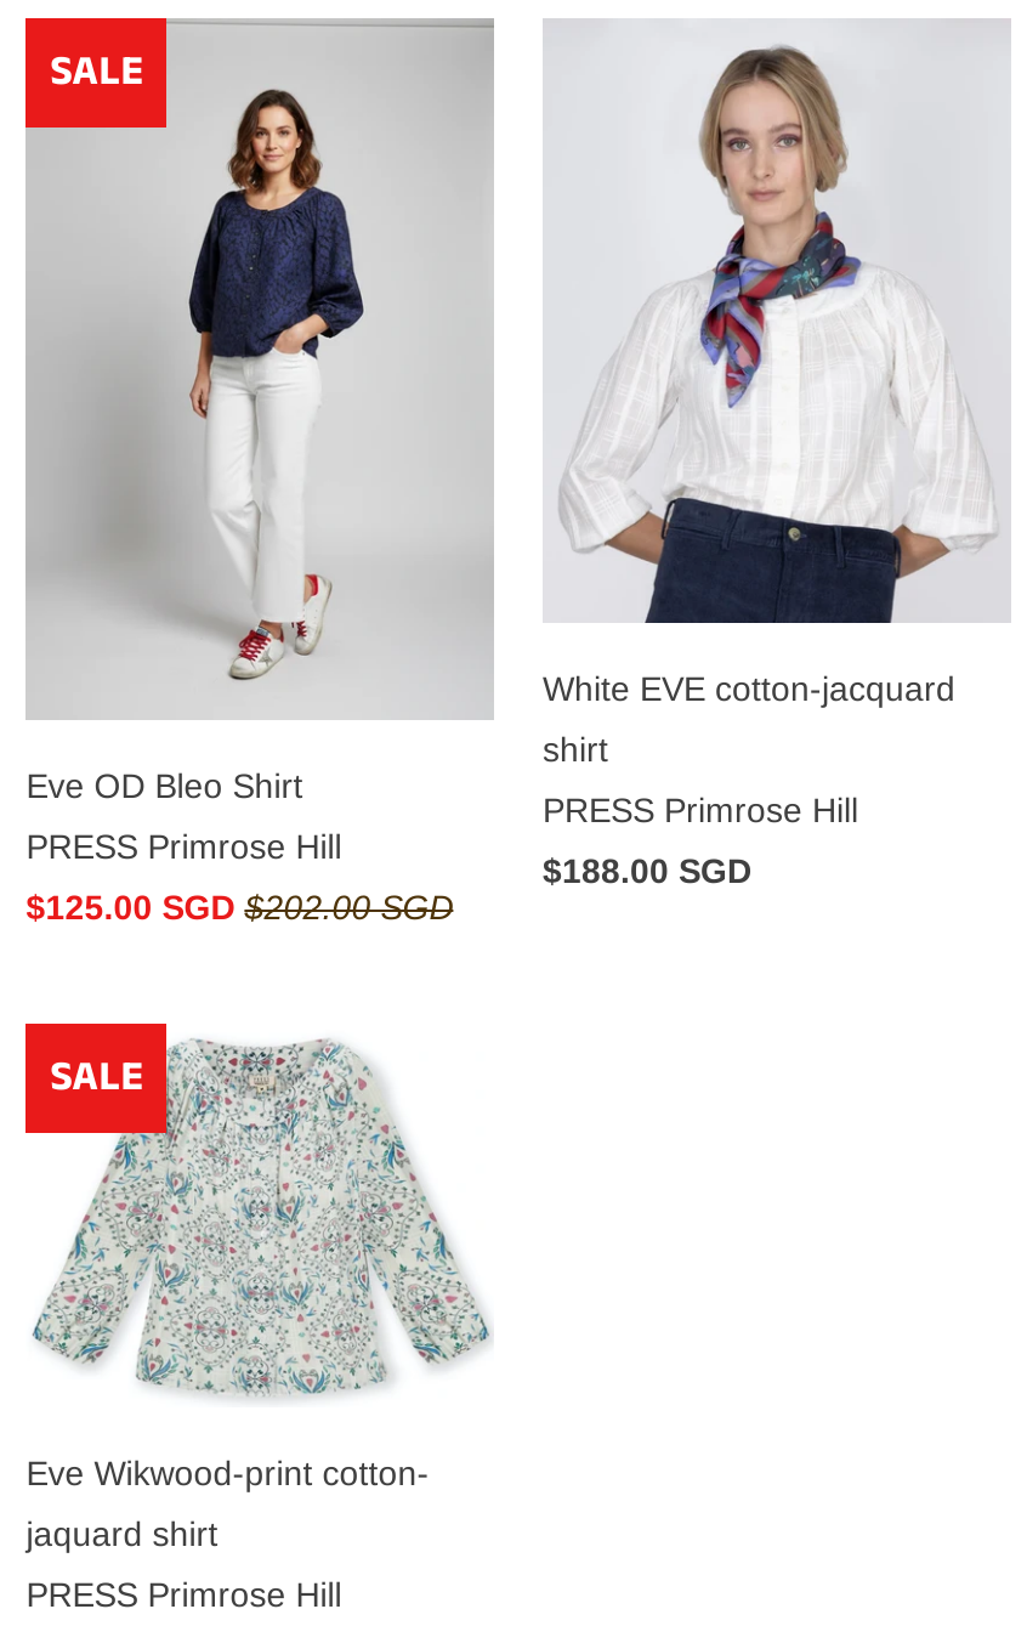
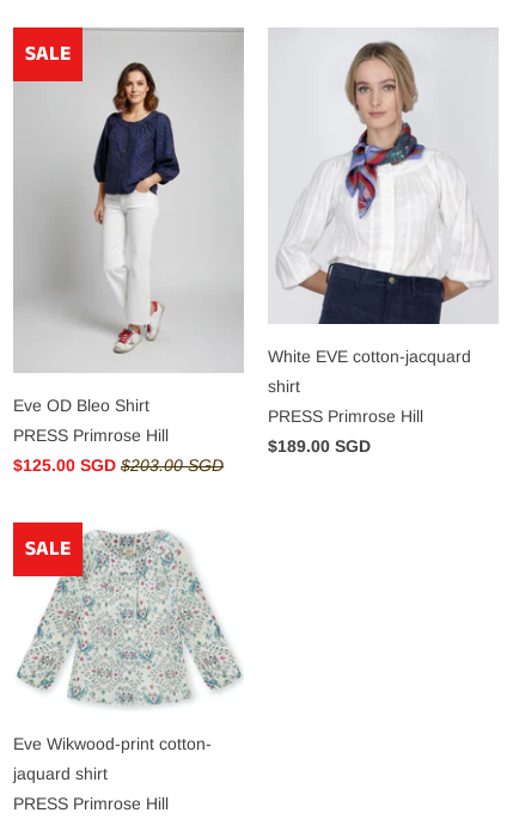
[543,851,751,890] $188.00 SGD -> [268,437,371,456] $189.00 SGD
[26,887,453,926] $125.00 SGD $202.00 SGD -> [13,455,224,475] $125.00 SGD $203.00 SGD

